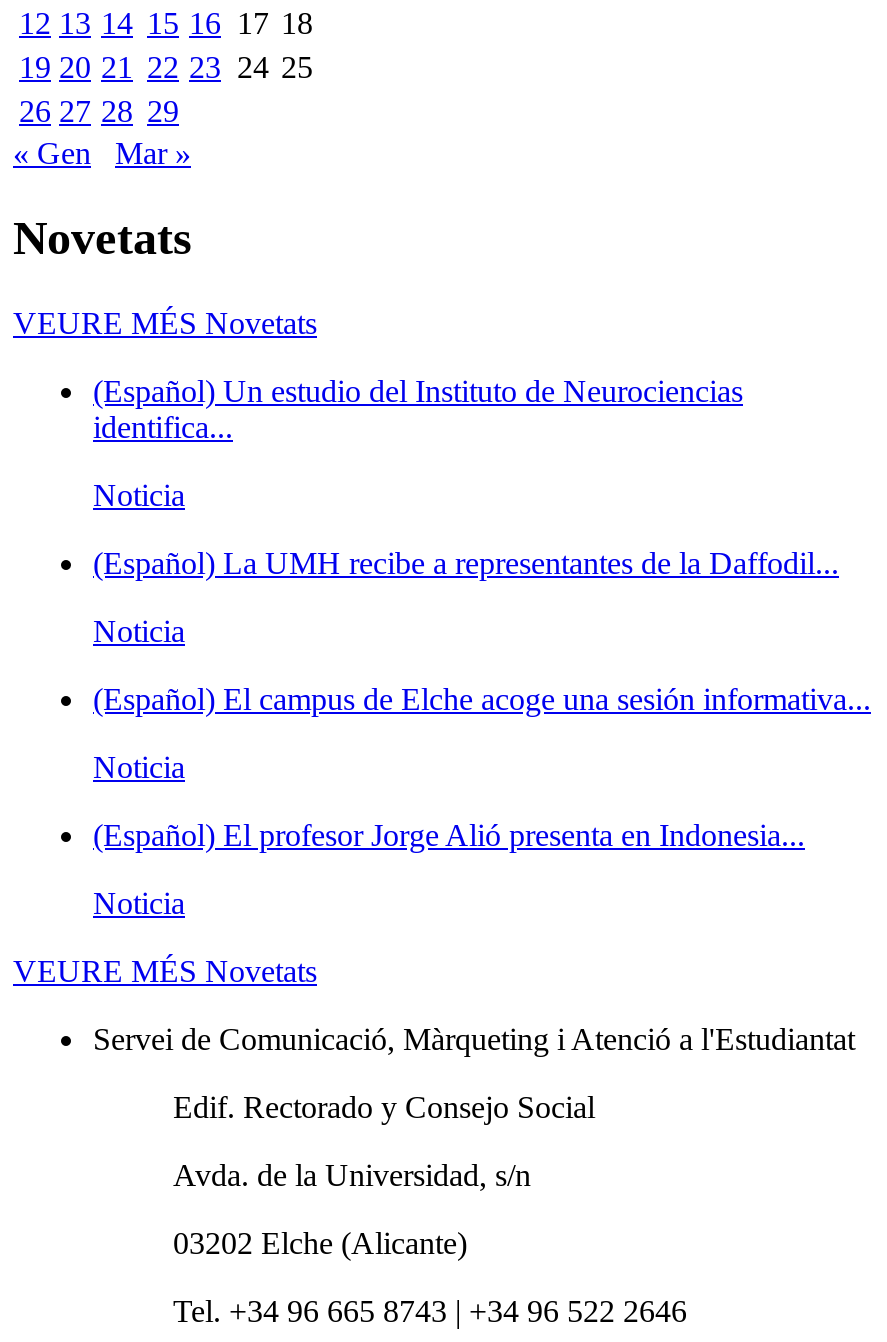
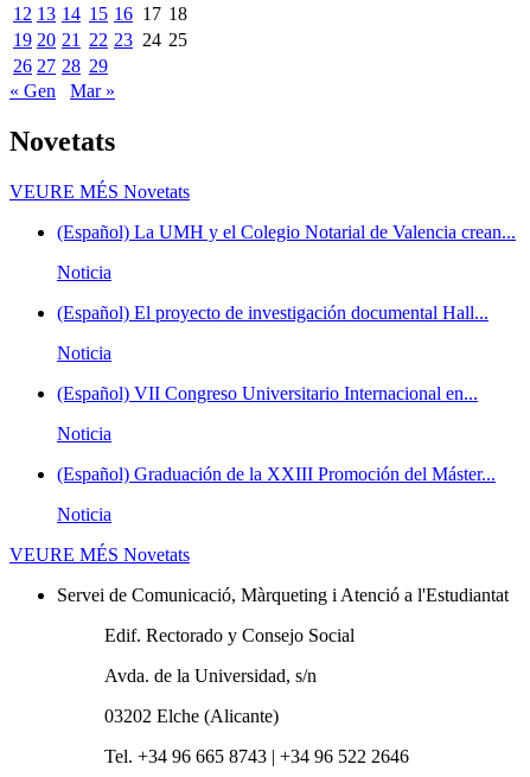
[93,373,743,443] (Español) Un estudio del Instituto de Neurociencias | identifica... -> [57,221,516,242] (Español) La UMH y el Colegio Notarial de Valencia crean...
[93,545,839,579] (Español) La UMH recibe a representantes de la Daffodil... -> [57,302,489,322] (Español) El proyecto de investigación documental Hall...
[93,681,871,715] (Español) El campus de Elche acoge una sesión informativa... -> [57,383,478,403] (Español) VII Congreso Universitario Internacional en...
[93,817,805,851] (Español) El profesor Jorge Alió presenta en Indonesia... -> [57,463,496,484] (Español) Graduación de la XXIII Promoción del Máster...

